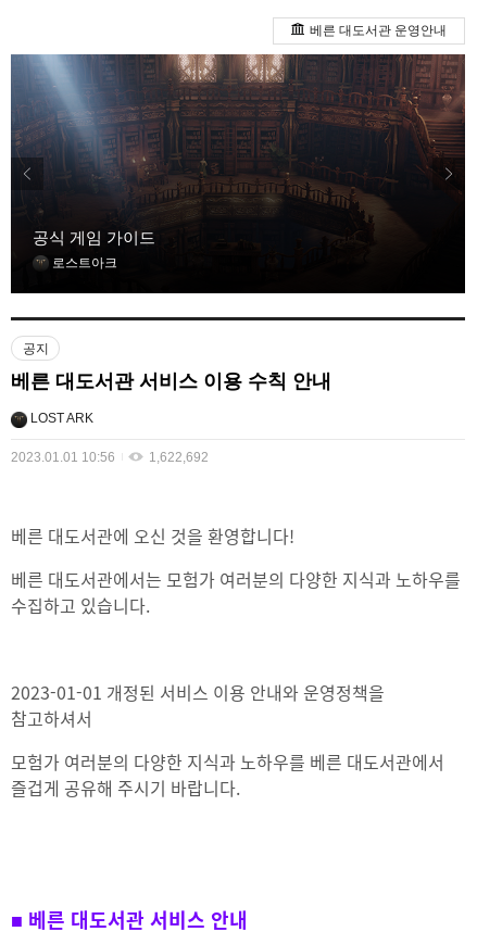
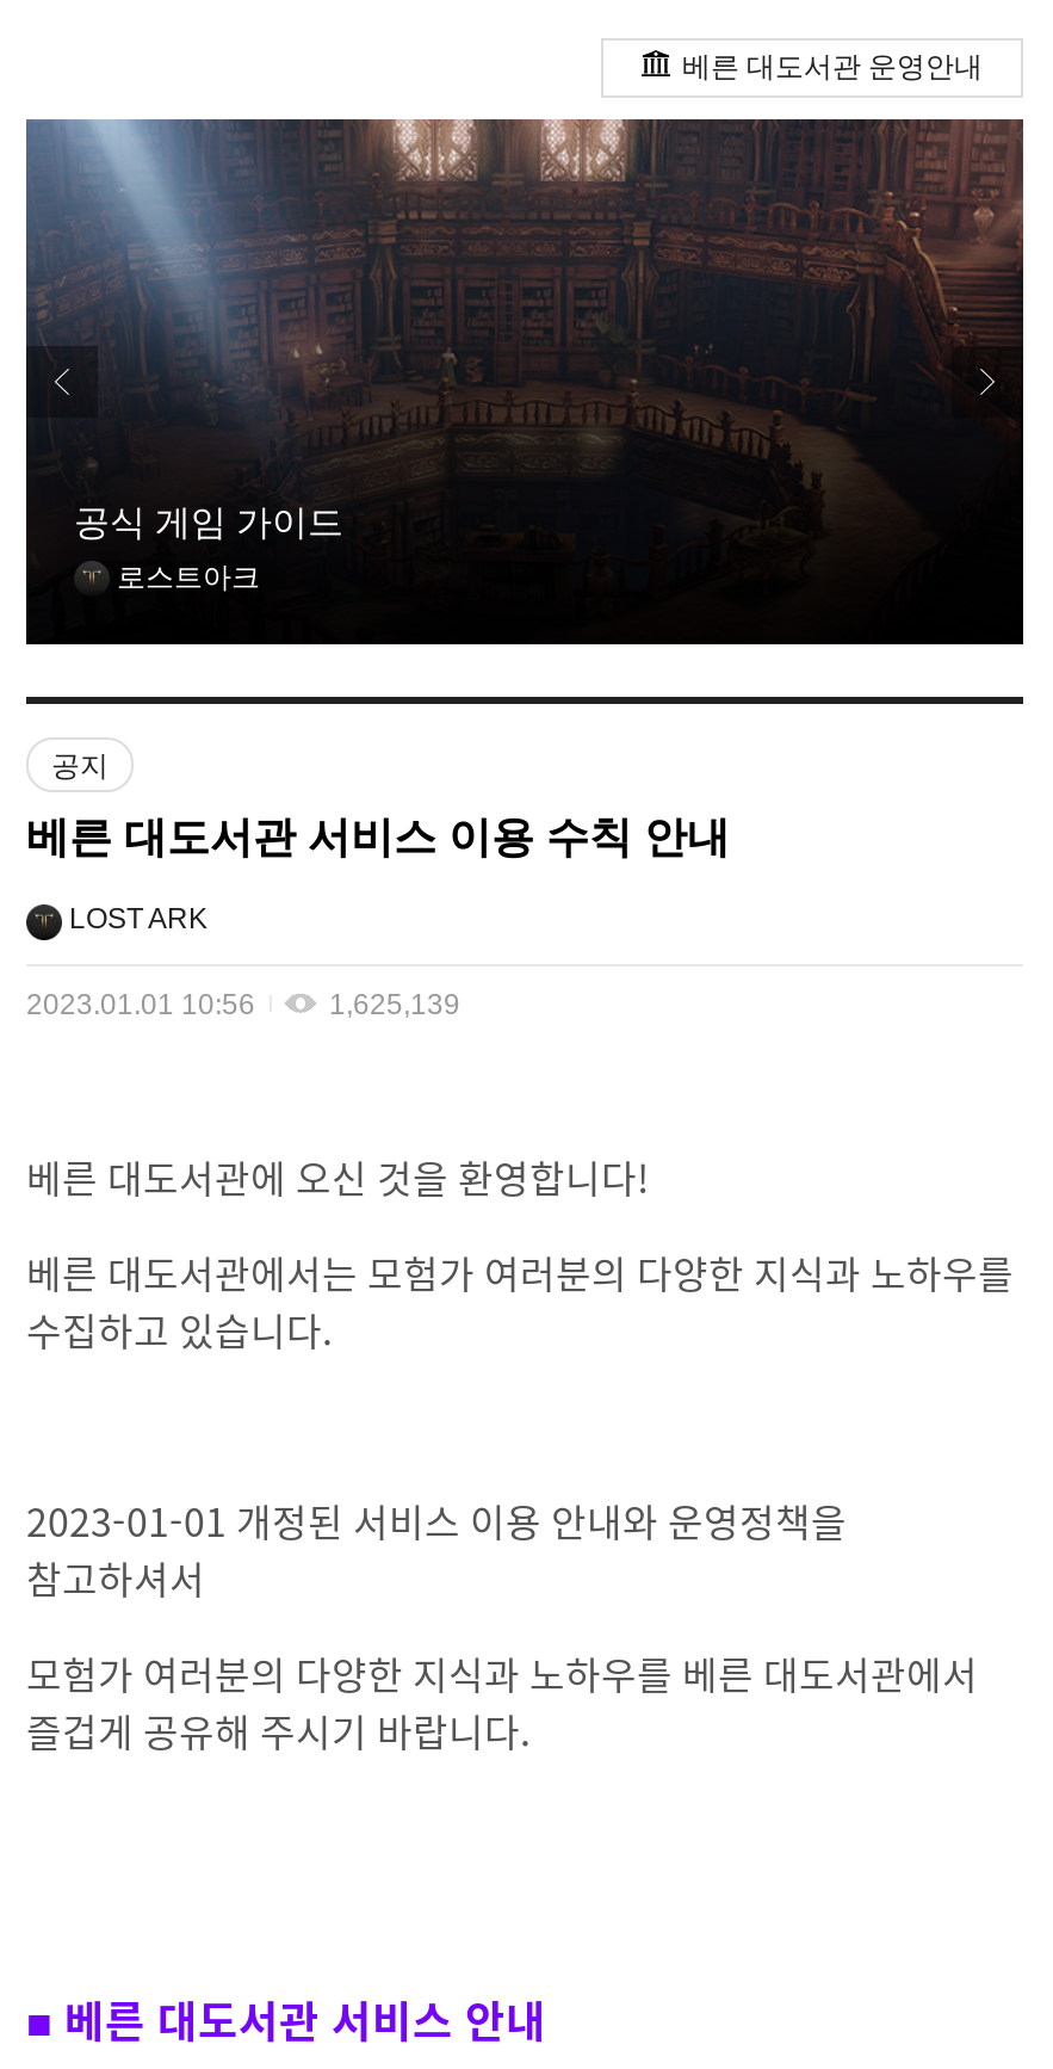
[149,450,209,465] 1,622,692 -> [329,989,460,1022] 1,625,139

